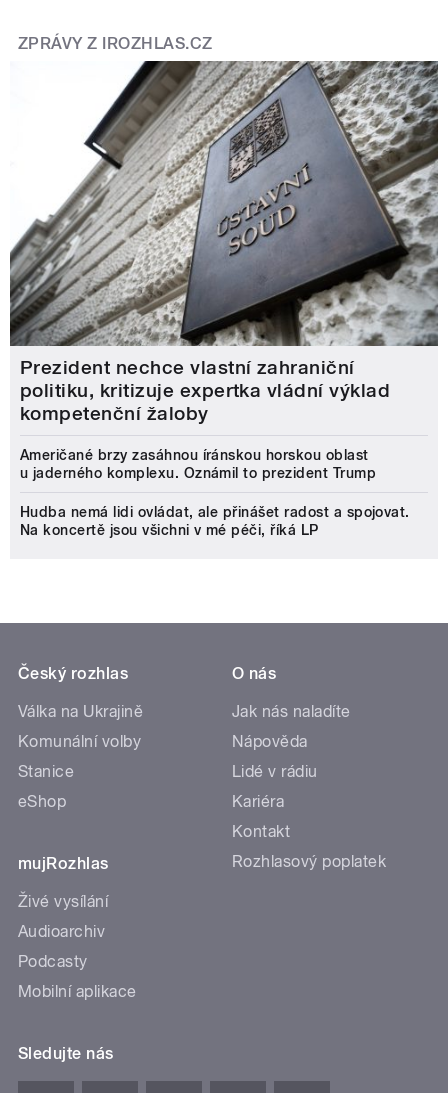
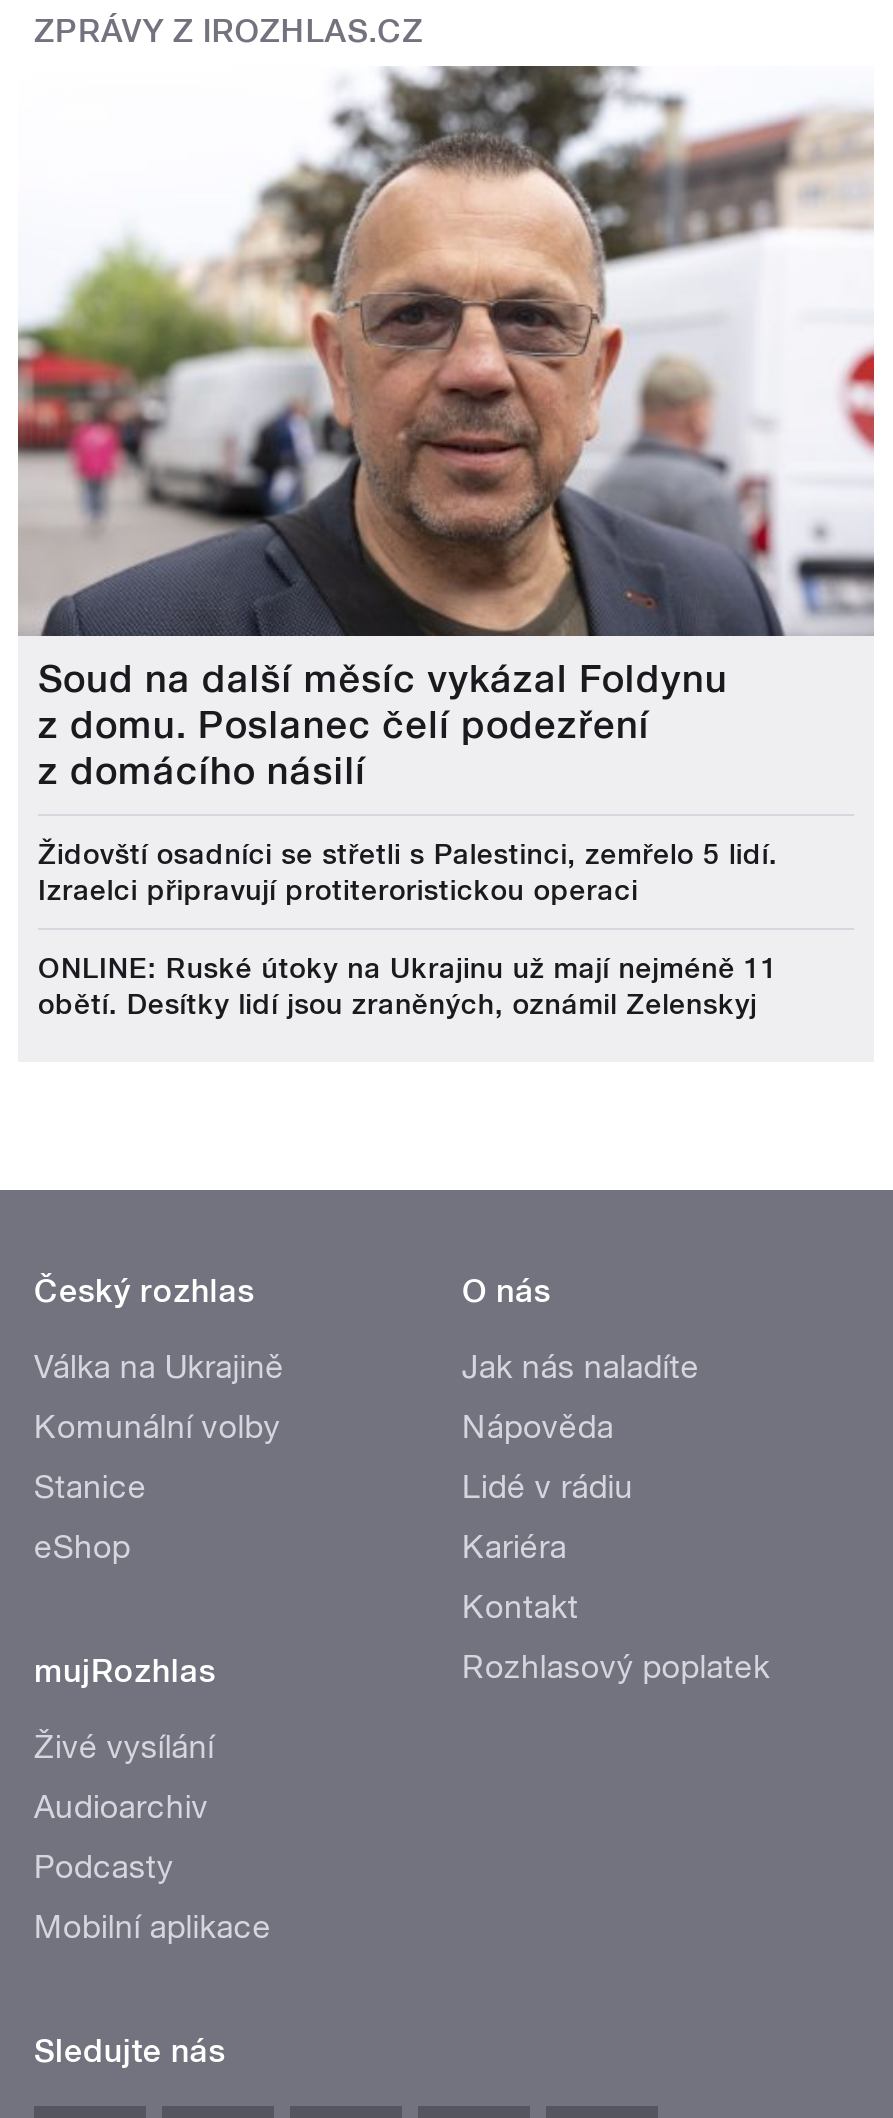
[10,60,439,425] [image] | Prezident nechce vlastní zahraniční | politiku, kritizuje expertka vládní výklad | kompetenční žaloby -> [16,66,876,794] [image] | Soud na další měsíc vykázal Foldynu | z domu. Poslanec čelí podezření | z domácího násilí
[20,447,376,481] Američané brzy zasáhnou íránskou horskou oblast | u jaderného komplexu. Oznámil to prezident Trump -> [38,838,778,906] Židovští osadníci se střetli s Palestinci, zemřelo 5 lidí. | Izraelci připravují protiteroristickou operaci
[20,504,410,538] Hudba nemá lidi ovládat, ale přinášet radost a spojovat. | Na koncertě jsou všichni v mé péči, říká LP -> [38,952,778,1020] ONLINE: Ruské útoky na Ukrajinu už mají nejméně 11 | obětí. Desítky lidí jsou zraněných, oznámil Zelenskyj

